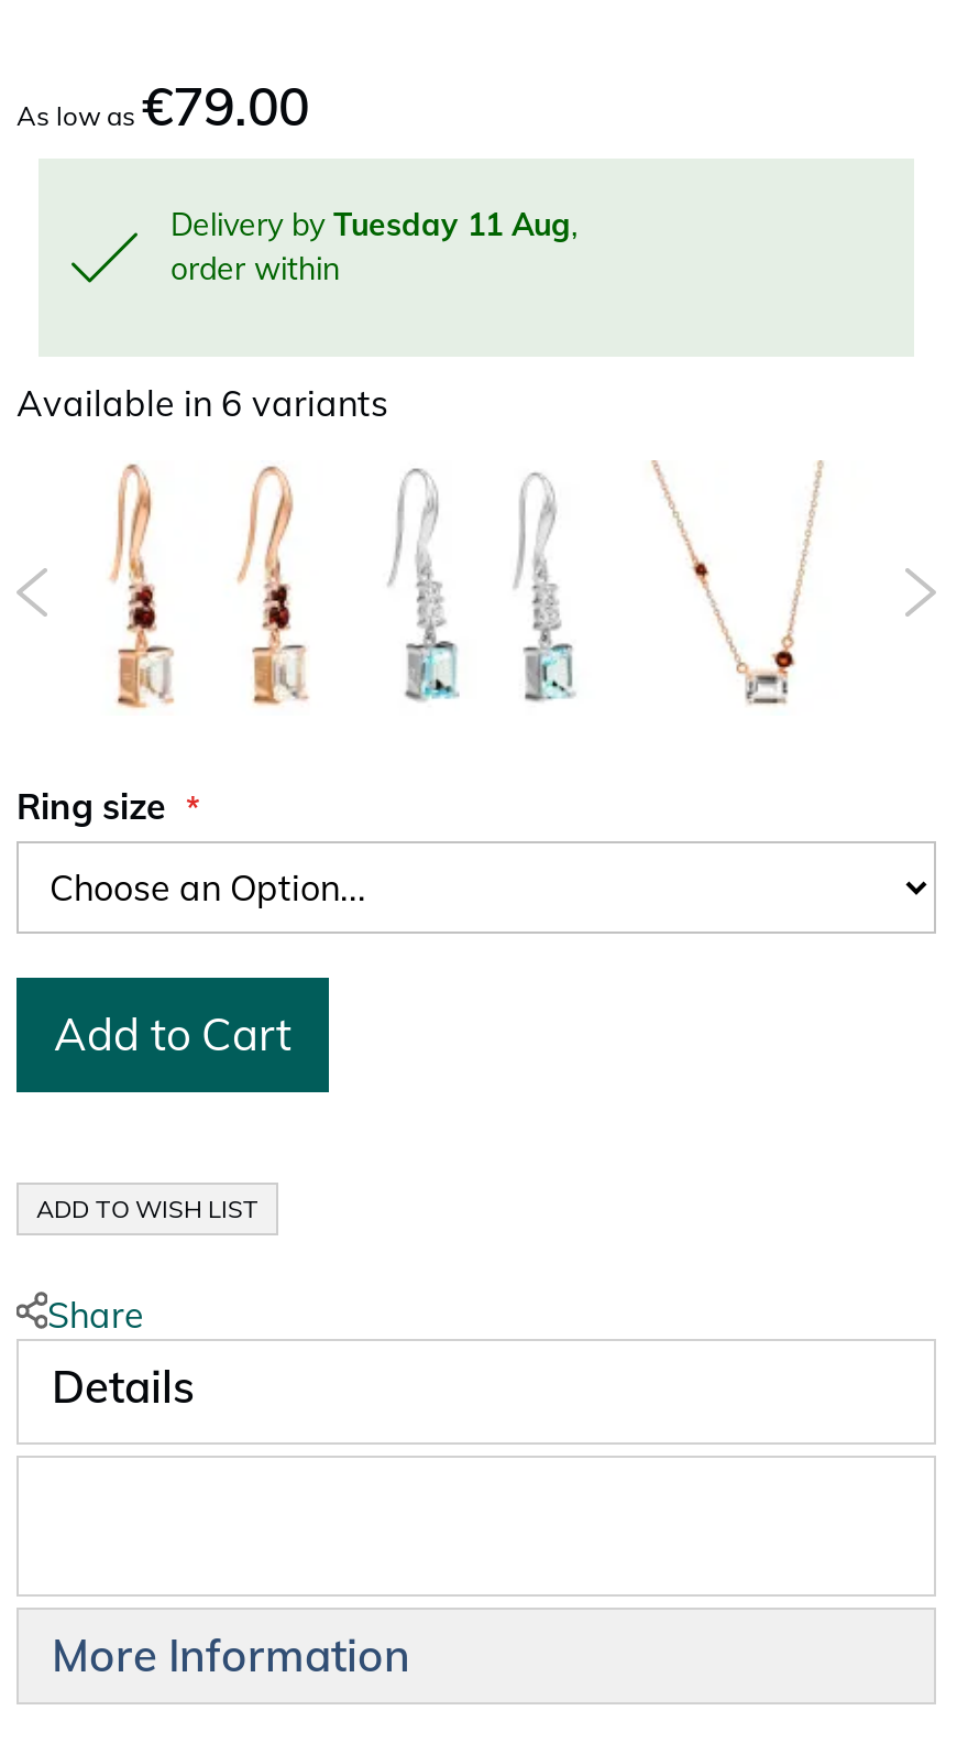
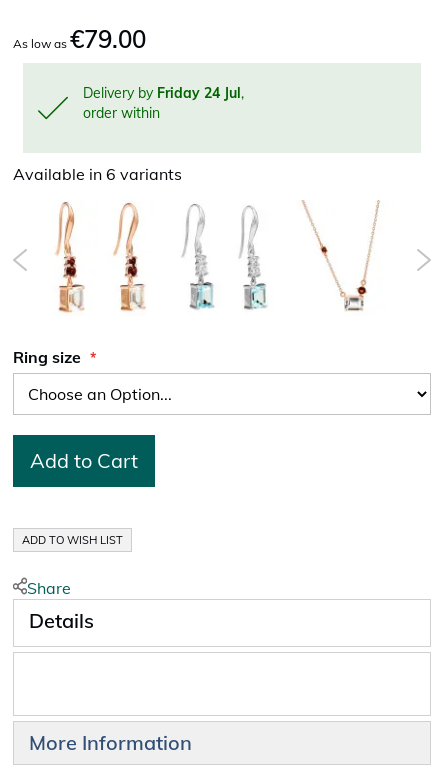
[170,204,577,244] Delivery by Tuesday 11 Aug, -> [83,84,244,102] Delivery by Friday 24 Jul,

